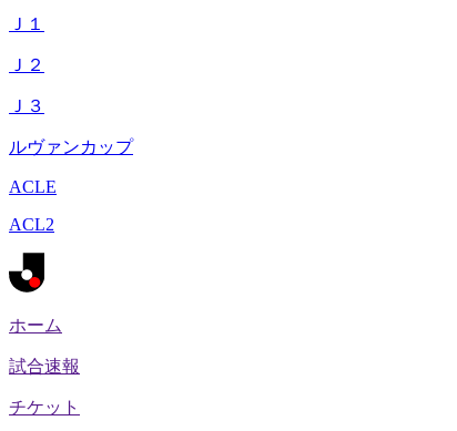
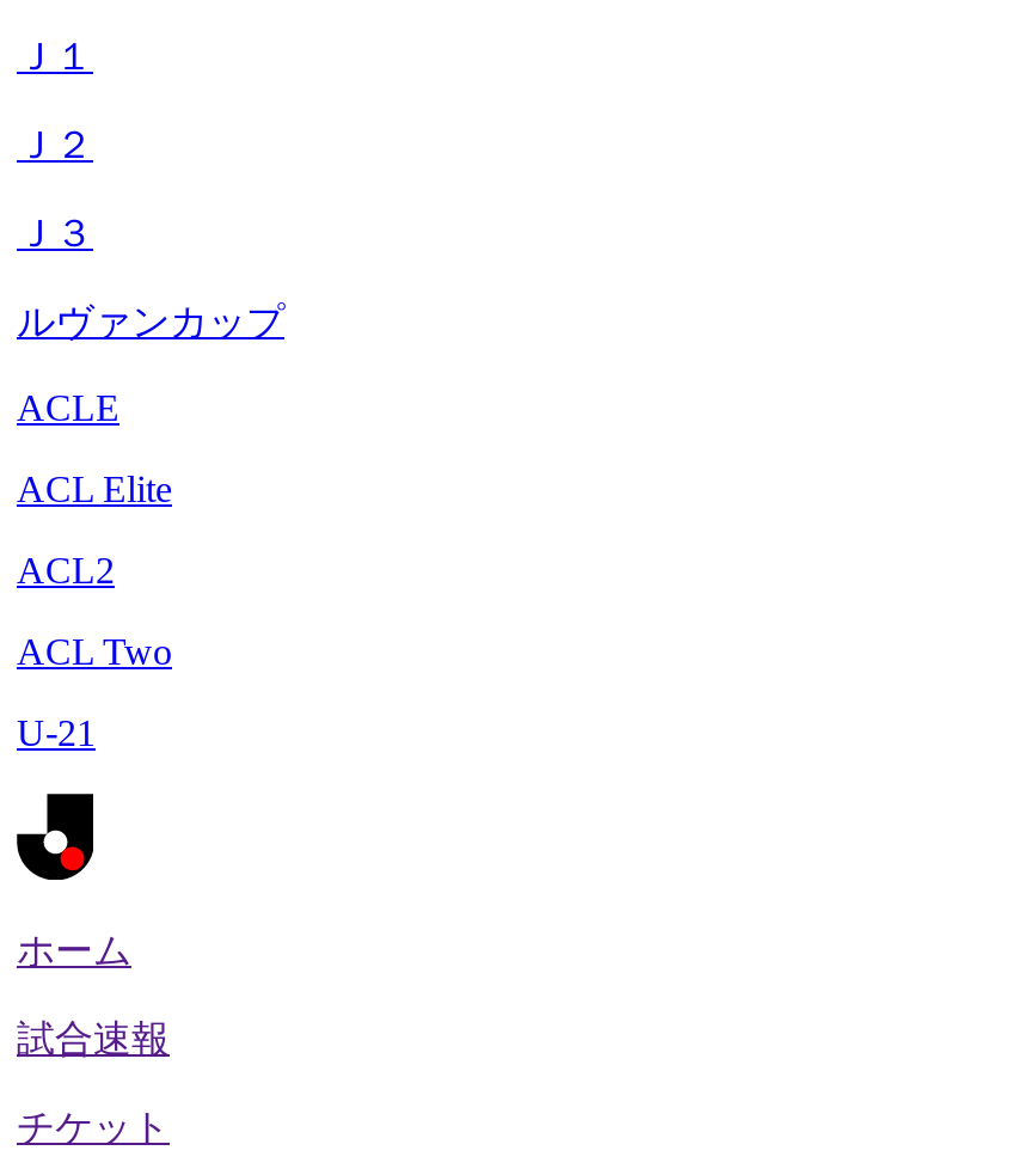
none -> [17,469,172,509] ACL Elite
none -> [17,631,172,753] ACL Two | U-21

